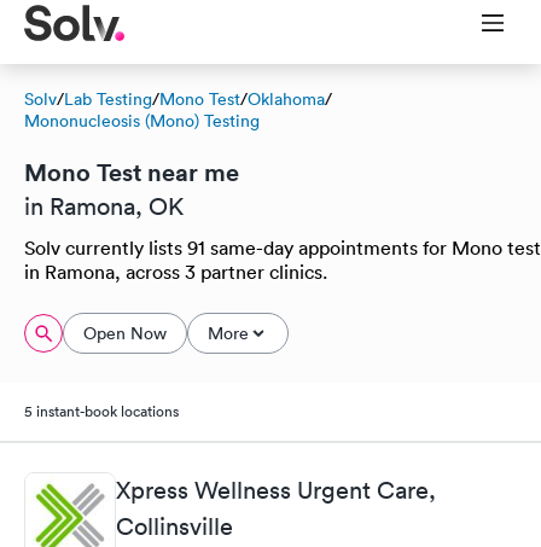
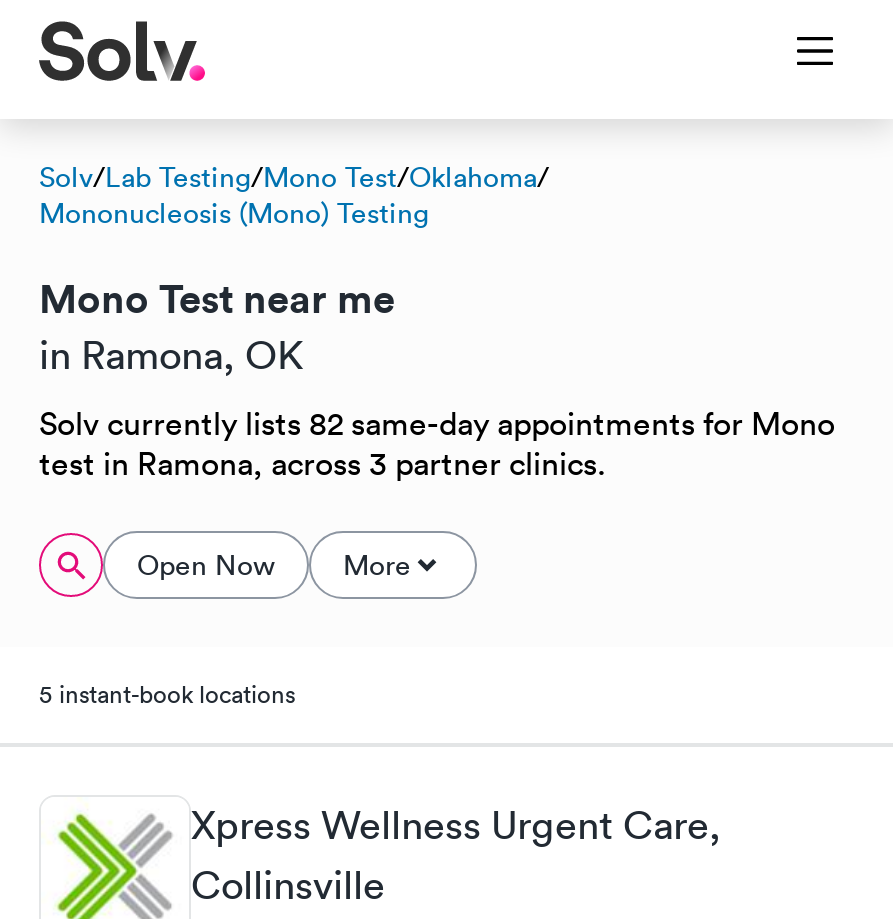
[24,235,541,284] Solv currently lists 91 same-day appointments for Mono test | in Ramona, across 3 partner clinics. -> [39,403,835,483] Solv currently lists 82 same-day appointments for Mono | test in Ramona, across 3 partner clinics.

